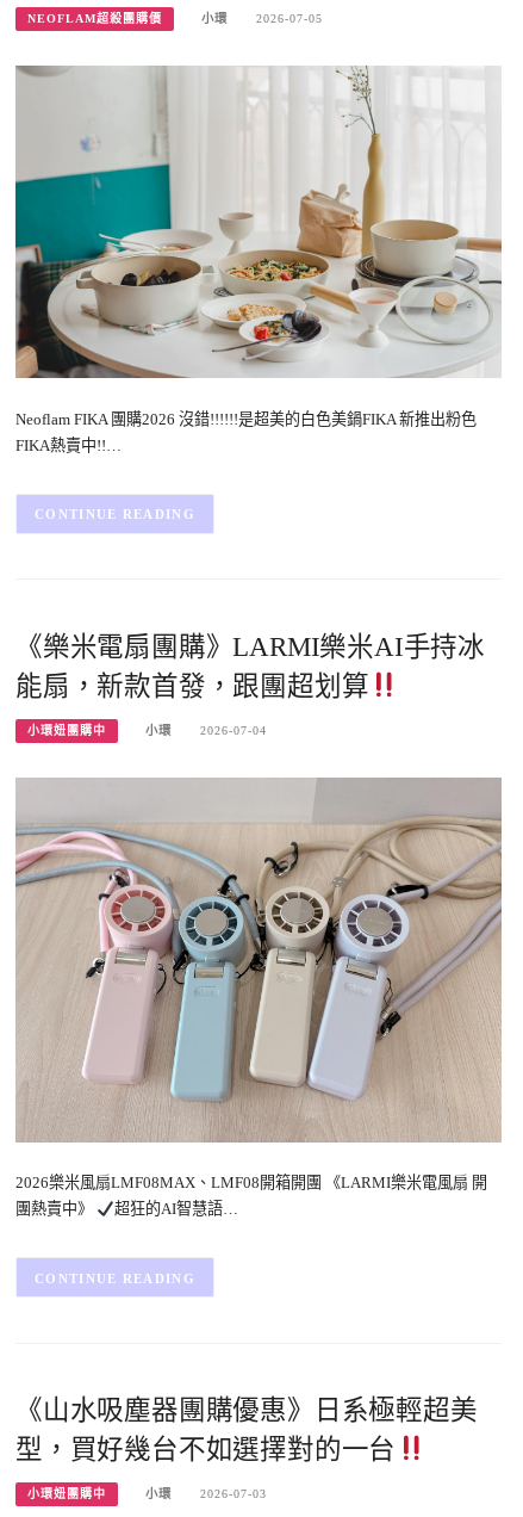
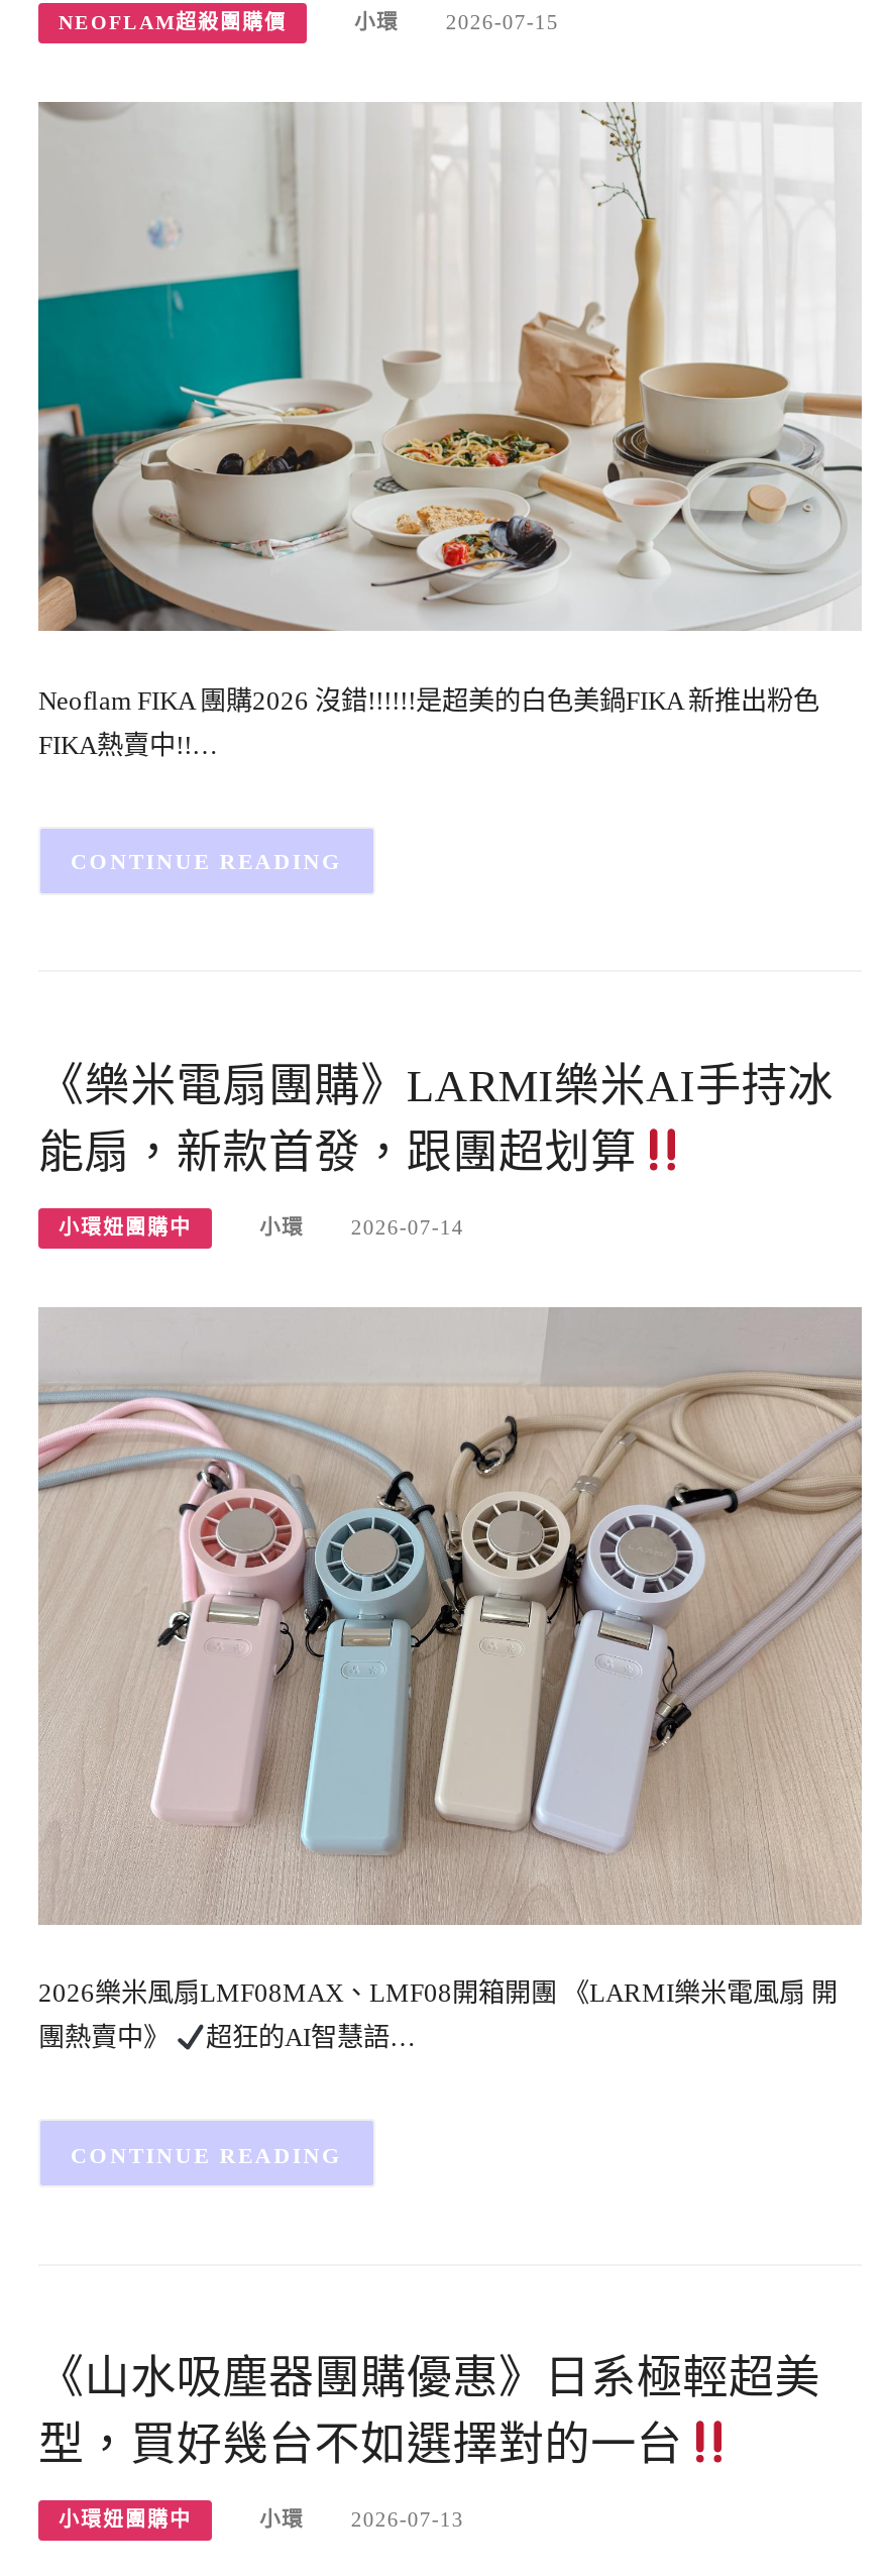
[256,12,323,26] 2026-07-05 -> [446,12,559,34] 2026-07-15
[200,724,267,737] 2026-07-04 -> [351,1217,464,1239] 2026-07-14
[200,1488,267,1501] 2026-07-03 -> [351,2509,464,2532] 2026-07-13

